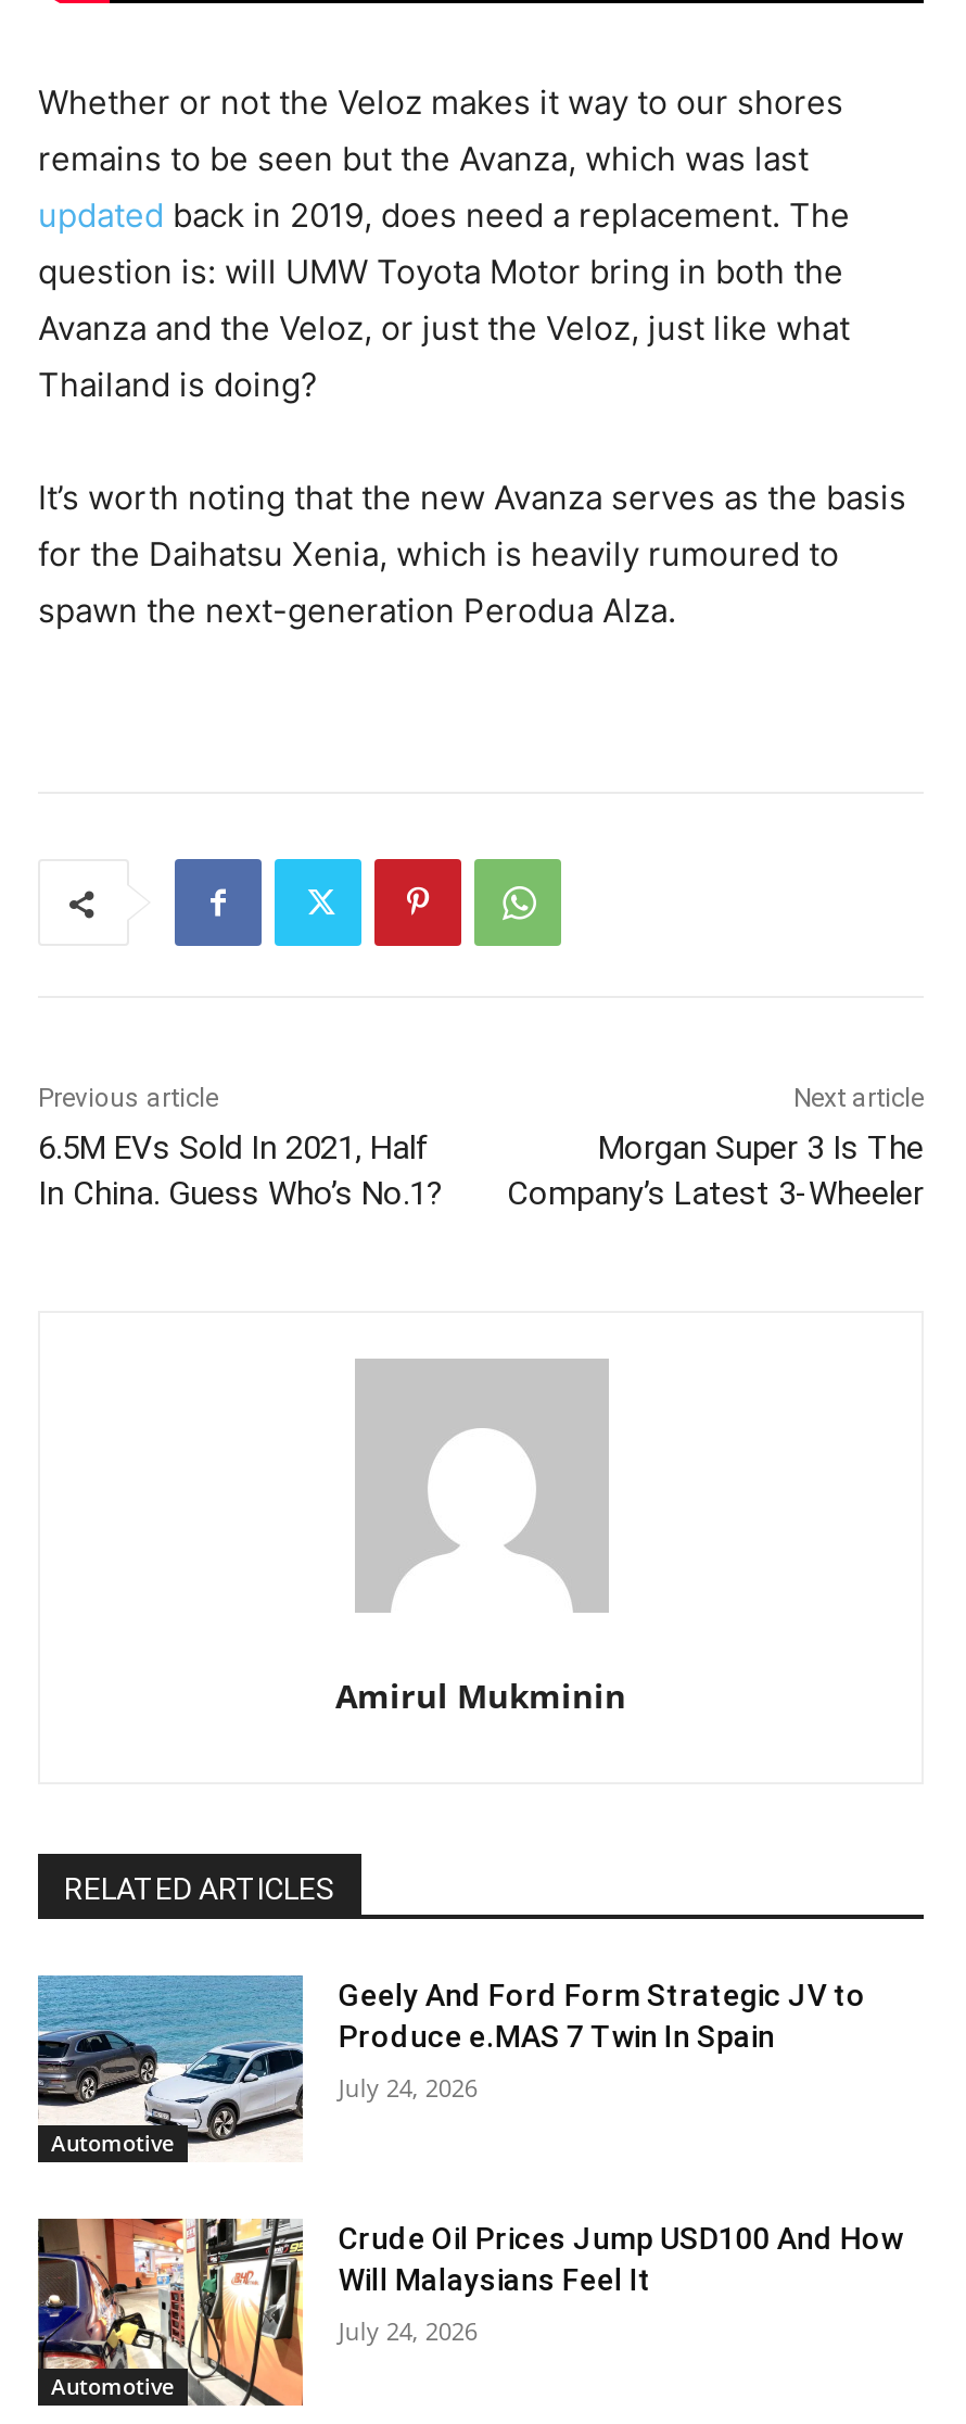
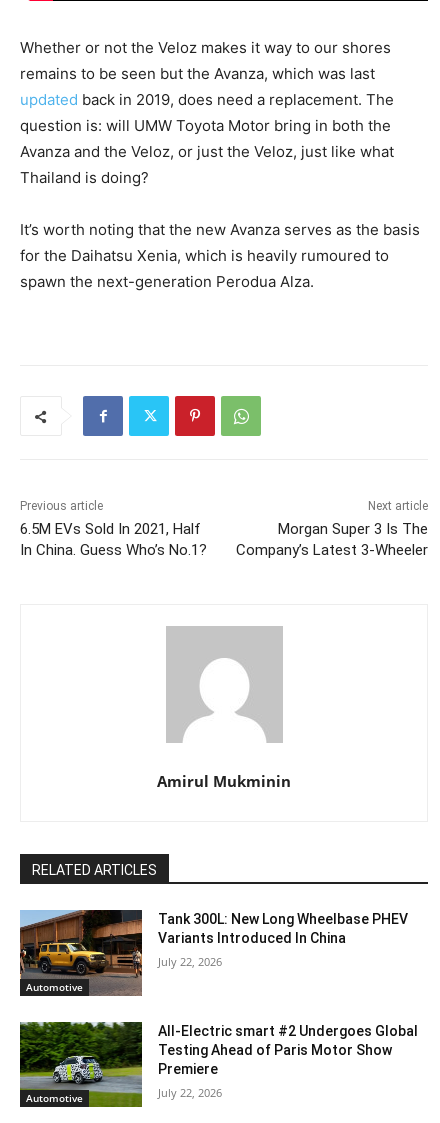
[36,1974,866,2163] [image] | Geely And Ford Form Strategic JV to | Produce e.MAS 7 Twin In Spain -> [19,909,408,997] [image] | Tank 300L: New Long Wheelbase PHEV | Variants Introduced In China
[338,2072,477,2105] July 24, 2026 -> [158,954,222,969] July 22, 2026
[36,2215,903,2409] [image] | Crude Oil Prices Jump USD100 And How | Will Malaysians Feel It -> [19,1021,418,1108] [image] | All-Electric smart #2 Undergoes Global | Testing Ahead of Paris Motor Show | Premiere
[338,2315,477,2347] July 24, 2026 -> [158,1085,222,1100] July 22, 2026

